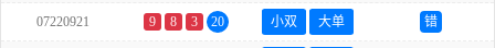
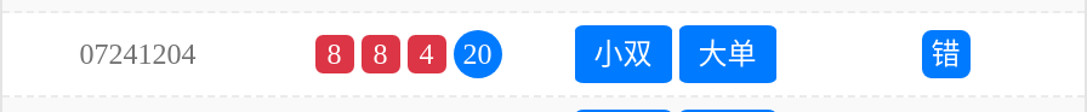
[36,14,156,29] 07220921 | 9 -> [80,37,196,71] 07241204
[191,14,198,29] 3 -> [373,37,434,71] 8 | 4

